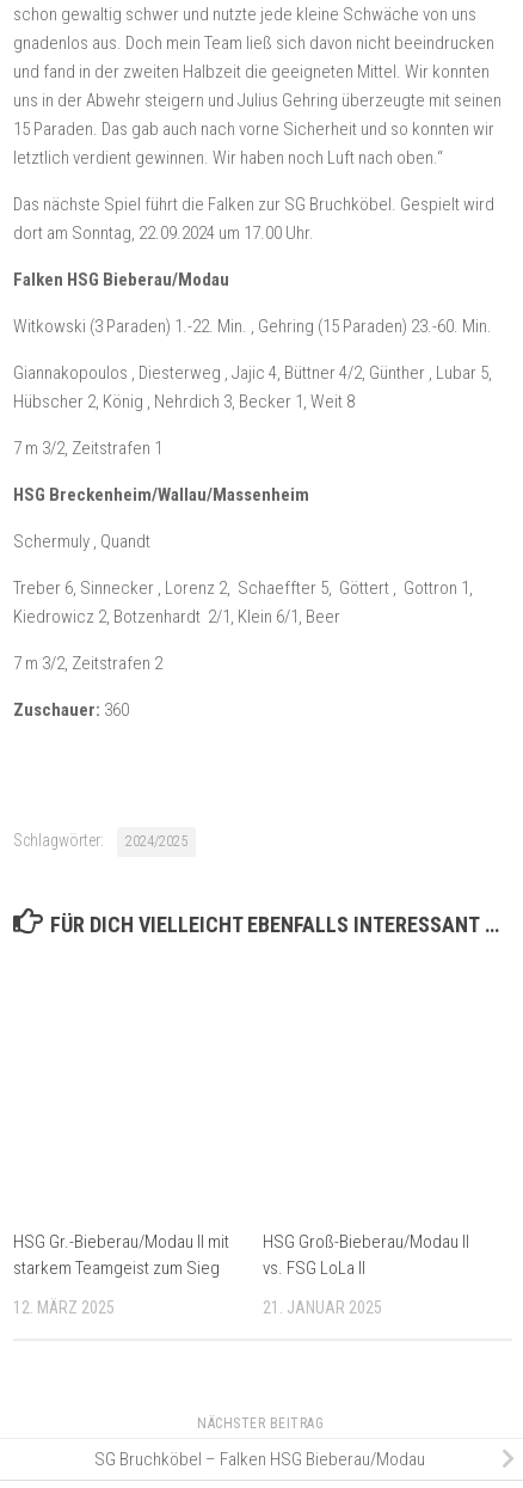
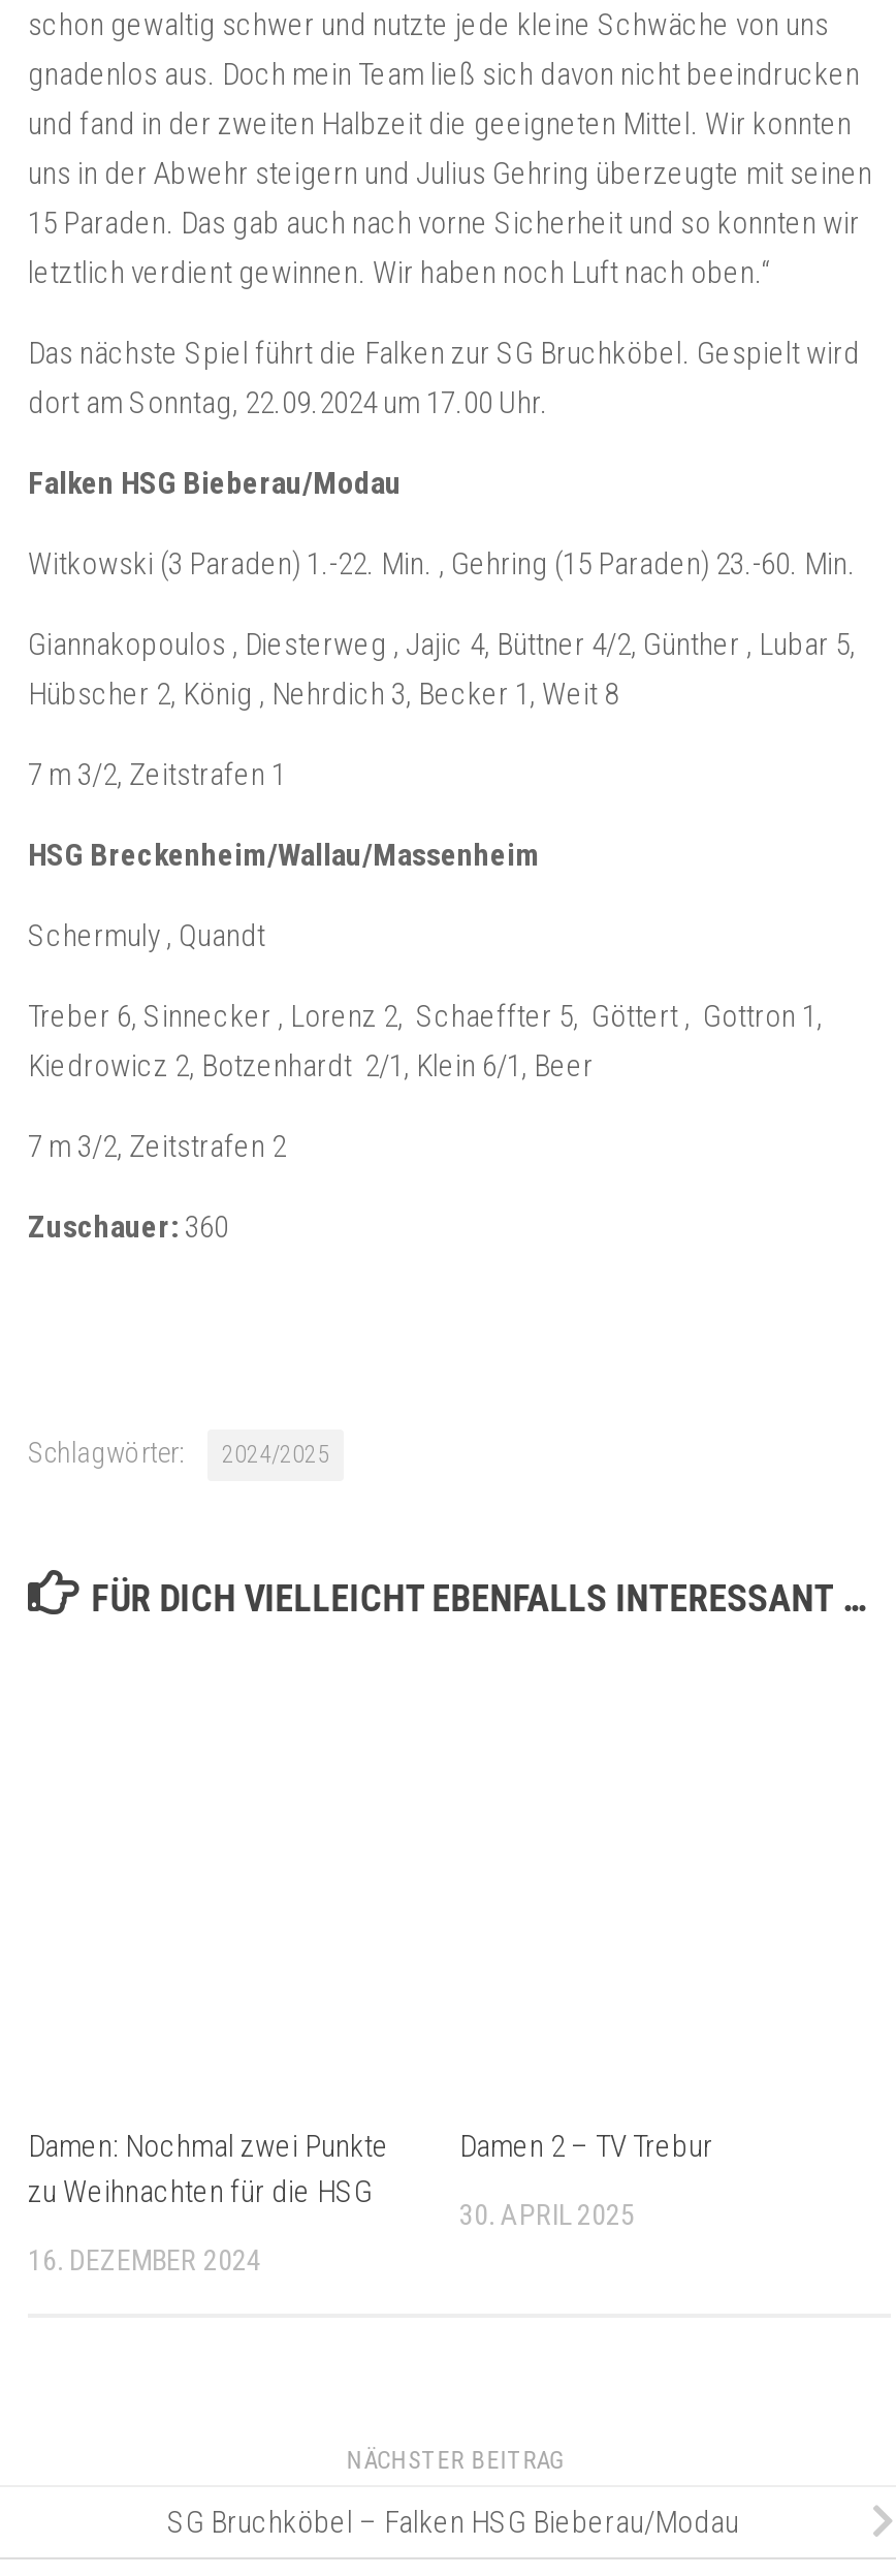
[13,1231,229,1279] HSG Gr.-Bieberau/Modau II mit | starkem Teamgeist zum Sieg -> [28,2128,389,2210] Damen: Nochmal zwei Punkte | zu Weihnachten für die HSG
[263,1231,469,1279] HSG Groß-Bieberau/Modau II | vs. FSG LoLa II -> [459,2128,713,2165] Damen 2 – TV Trebur
[13,1298,115,1317] 12. MÄRZ 2025 -> [28,2243,261,2276] 16. DEZEMBER 2024
[263,1298,382,1317] 21. JANUAR 2025 -> [459,2198,635,2231] 30. APRIL 2025

